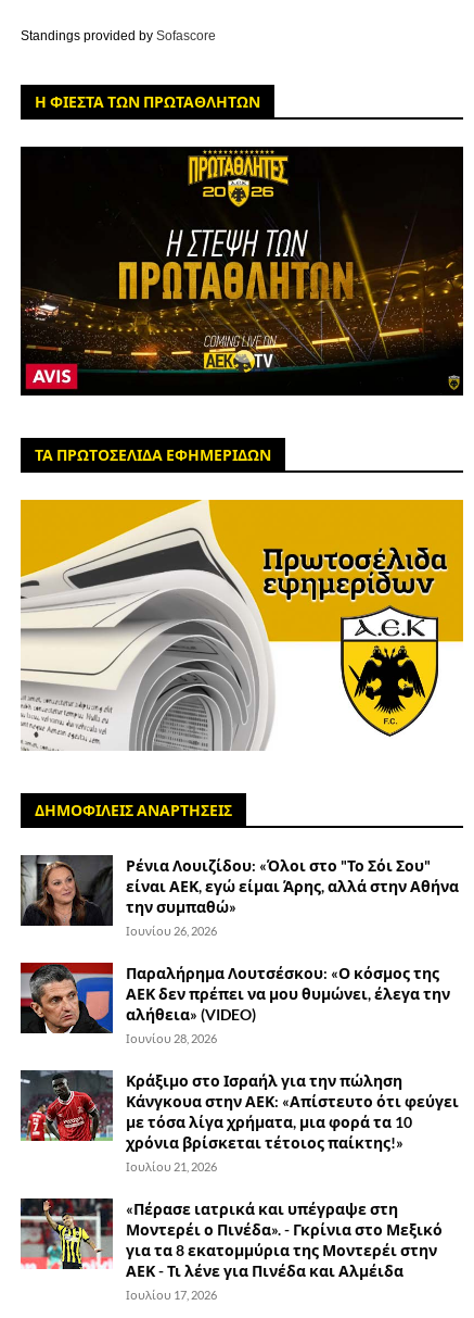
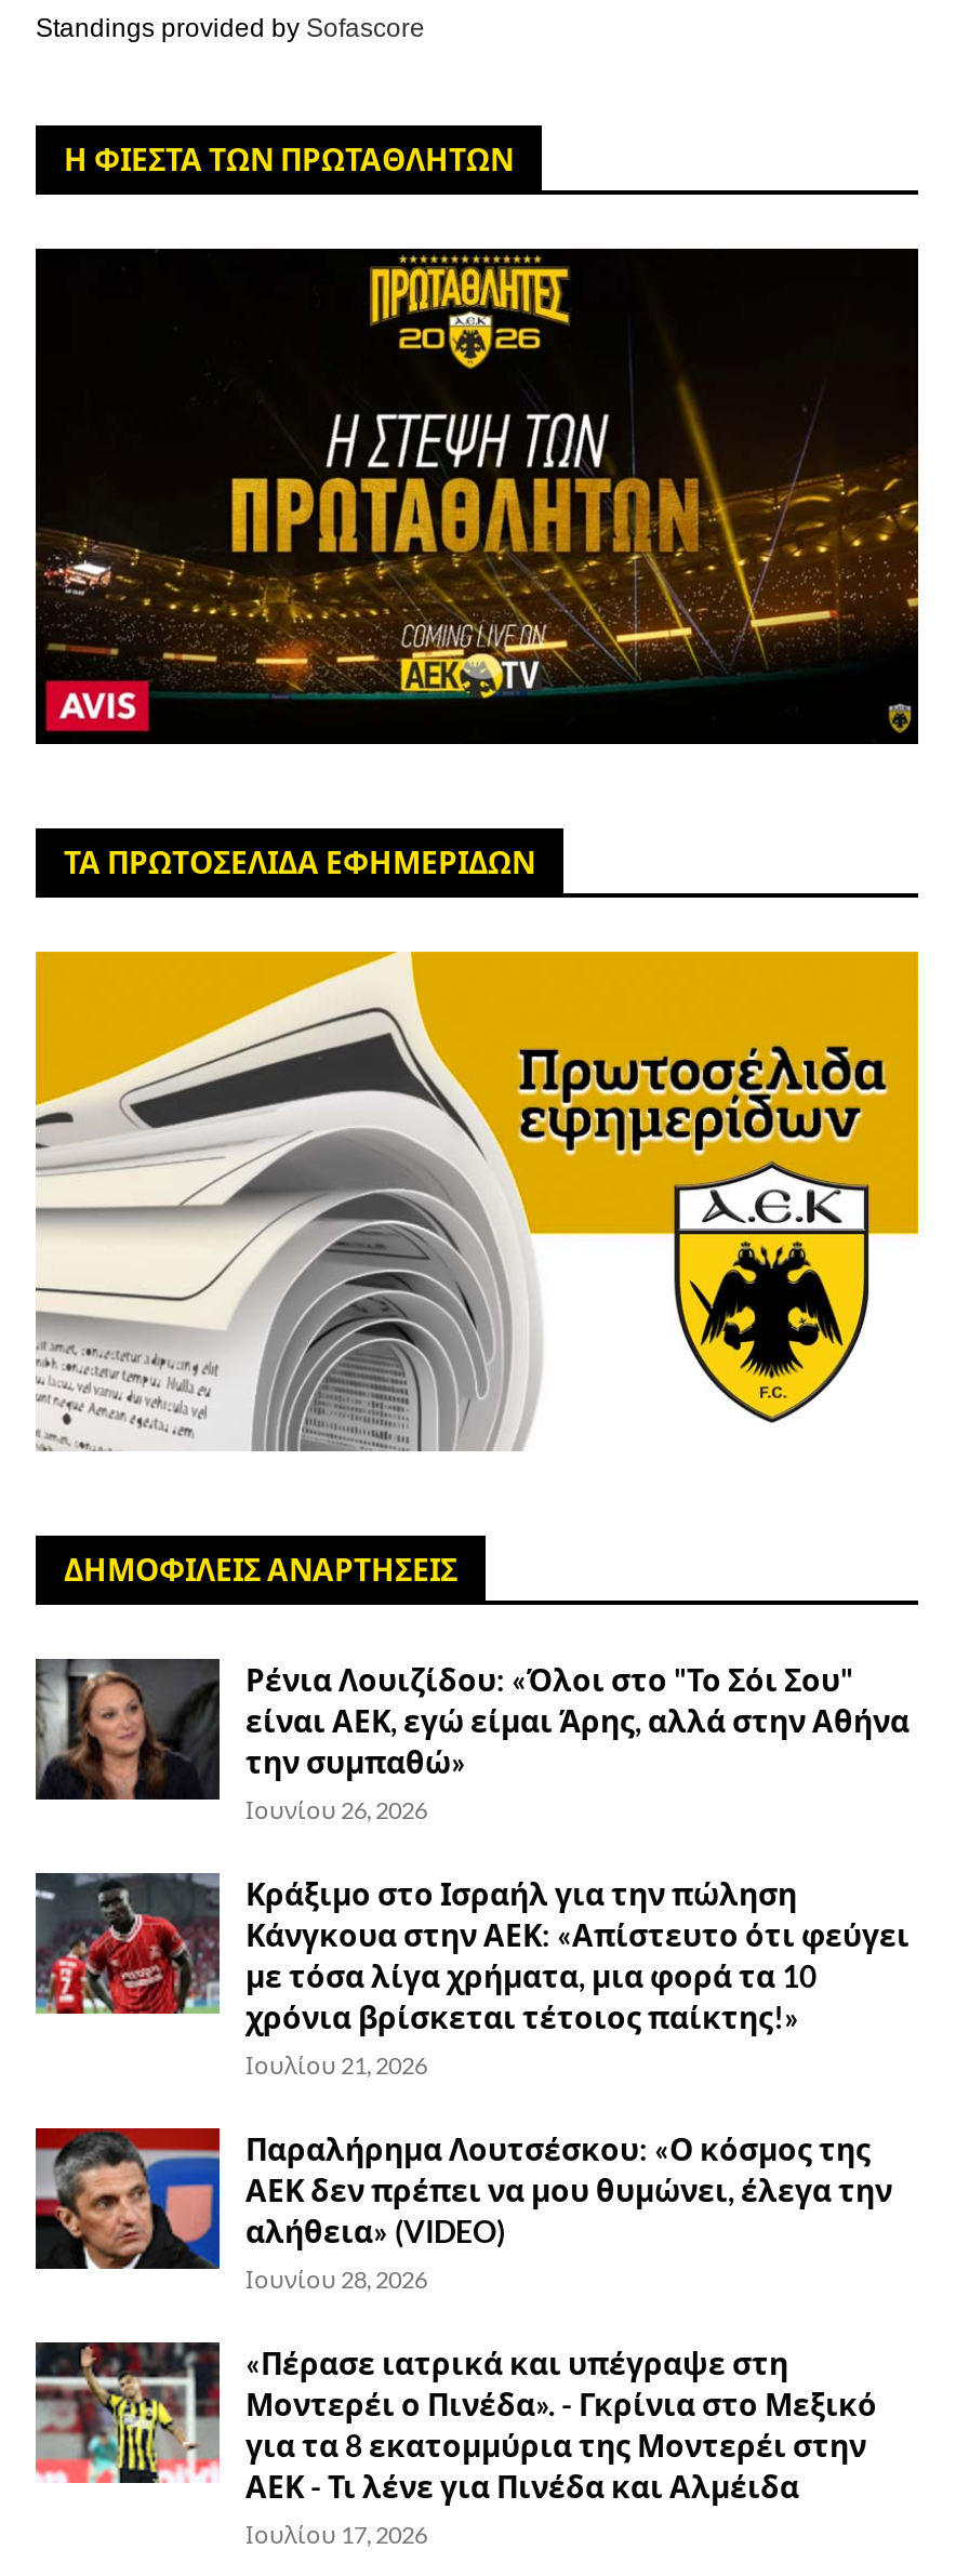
moved [21,962,450,1045] -> [34,2126,892,2293]: [image] | Παραλήρημα Λουτσέσκου: «Ο κόσμος της | ΑΕΚ δεν πρέπει να μου θυμώνει, έλεγα την | αλήθεια» (VIDEO) | Ιουνίου 28, 2026
moved [20,1069,459,1173] -> [34,1871,909,2079]: [image] | Κράξιμο στο Ισραήλ για την πώληση | Κάνγκουα στην ΑΕΚ: «Απίστευτο ότι φεύγει | με τόσα λίγα χρήματα, μια φορά τα 10 | χρόνια βρίσκεται τέτοιος παίκτης!» | Ιουλίου 21, 2026

